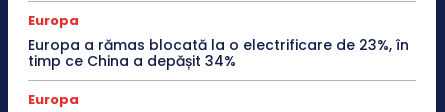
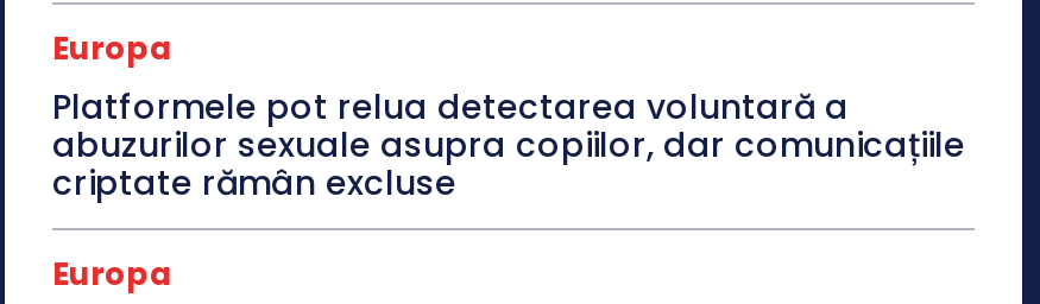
[28,35,409,71] Europa a rămas blocată la o electrificare de 23%, în | timp ce China a depășit 34% -> [52,83,965,207] Platformele pot relua detectarea voluntară a | abuzurilor sexuale asupra copiilor, dar comunicațiile | criptate rămân excluse

